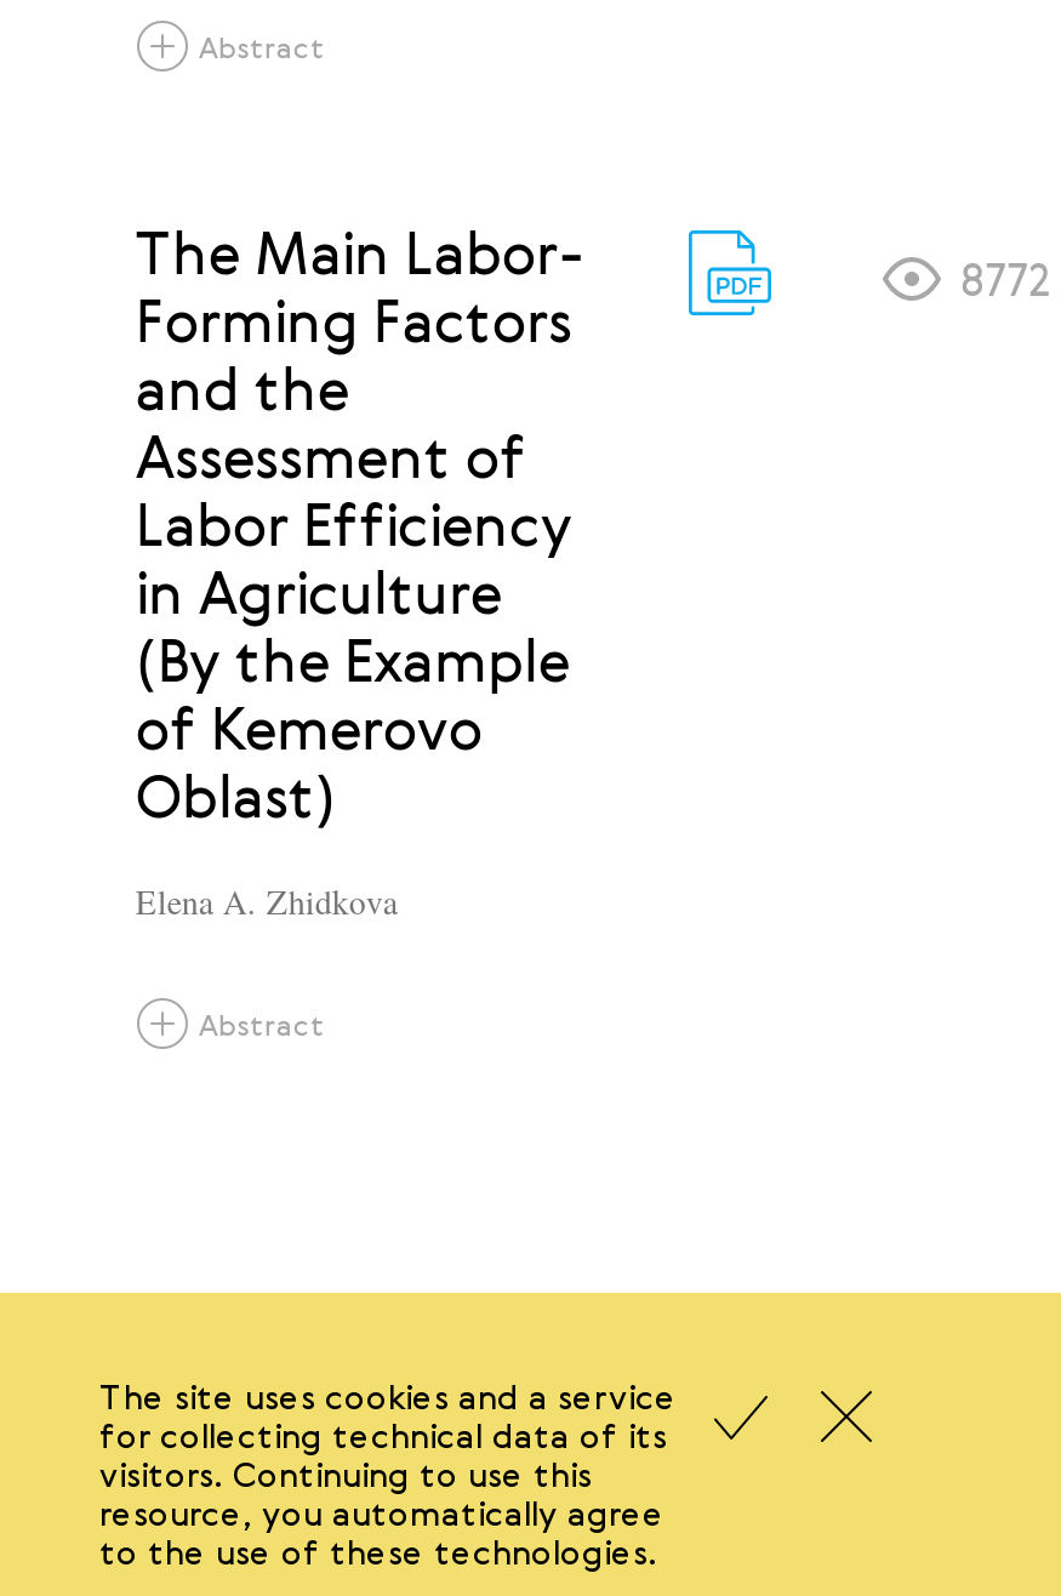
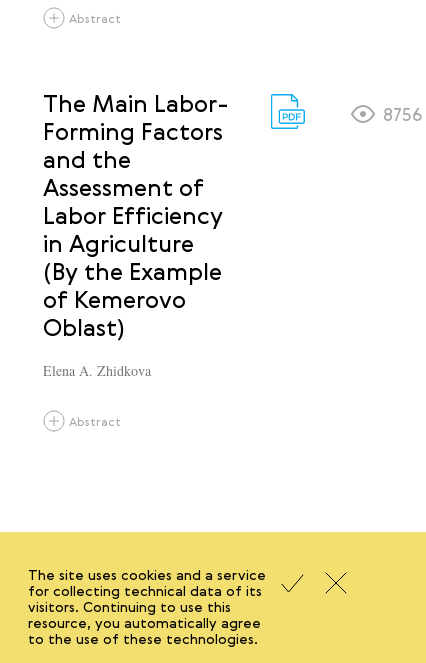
[960,250,1050,308] 8772 -> [383,102,423,126] 8756

